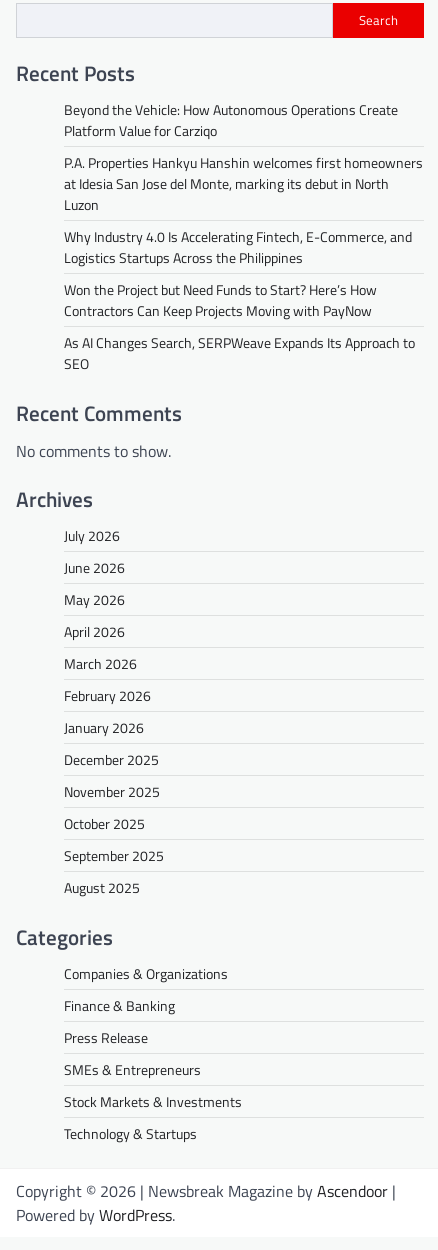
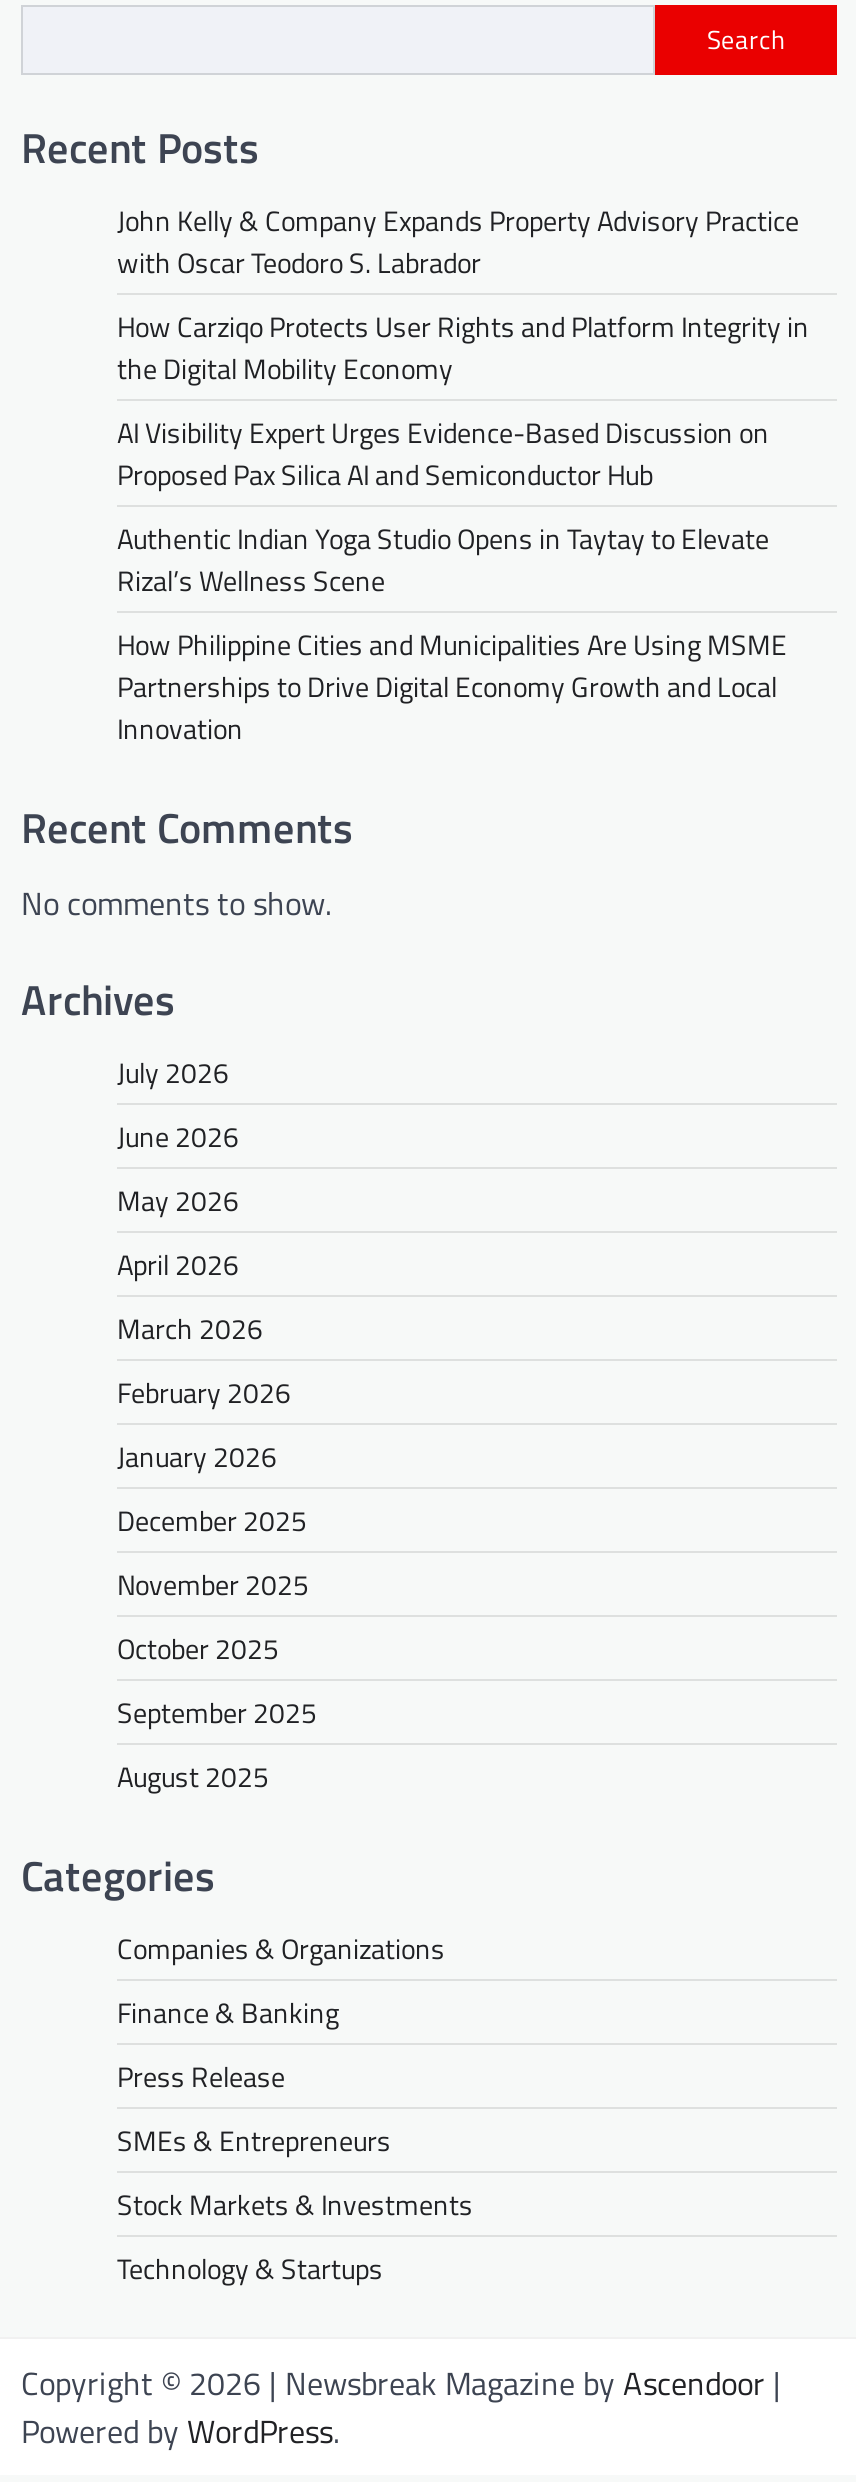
[64,99,398,141] Beyond the Vehicle: How Autonomous Operations Create | Platform Value for Carziqo -> [117,199,799,283] John Kelly & Company Expands Property Advisory Practice | with Oscar Teodoro S. Labrador
[64,152,423,215] P.A. Properties Hankyu Hanshin welcomes first homeowners | at Idesia San Jose del Monte, marking its debut in North | Luzon -> [117,305,809,389] How Carziqo Protects User Rights and Platform Integrity in | the Digital Mobility Economy
[64,226,412,268] Why Industry 4.0 Is Accelerating Fintech, E-Commerce, and | Logistics Startups Across the Philippines -> [117,411,769,495] AI Visibility Expert Urges Evidence-Based Discussion on | Proposed Pax Silica AI and Semiconductor Hub
[64,279,377,321] Won the Project but Need Funds to Start? Here’s How | Contractors Can Keep Projects Moving with PayNow -> [117,517,769,601] Authentic Indian Yoga Studio Opens in Taytay to Elevate | Rizal’s Wellness Scene
[64,332,415,374] As AI Changes Search, SERPWeave Expands Its Approach to | SEO -> [117,623,787,749] How Philippine Cities and Municipalities Are Using MSME | Partnerships to Drive Digital Economy Growth and Local | Innovation

